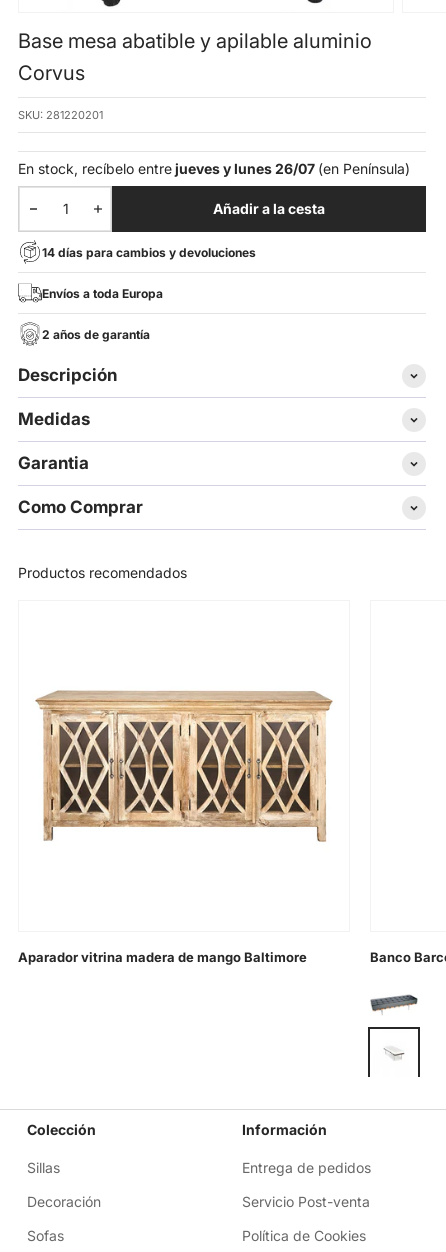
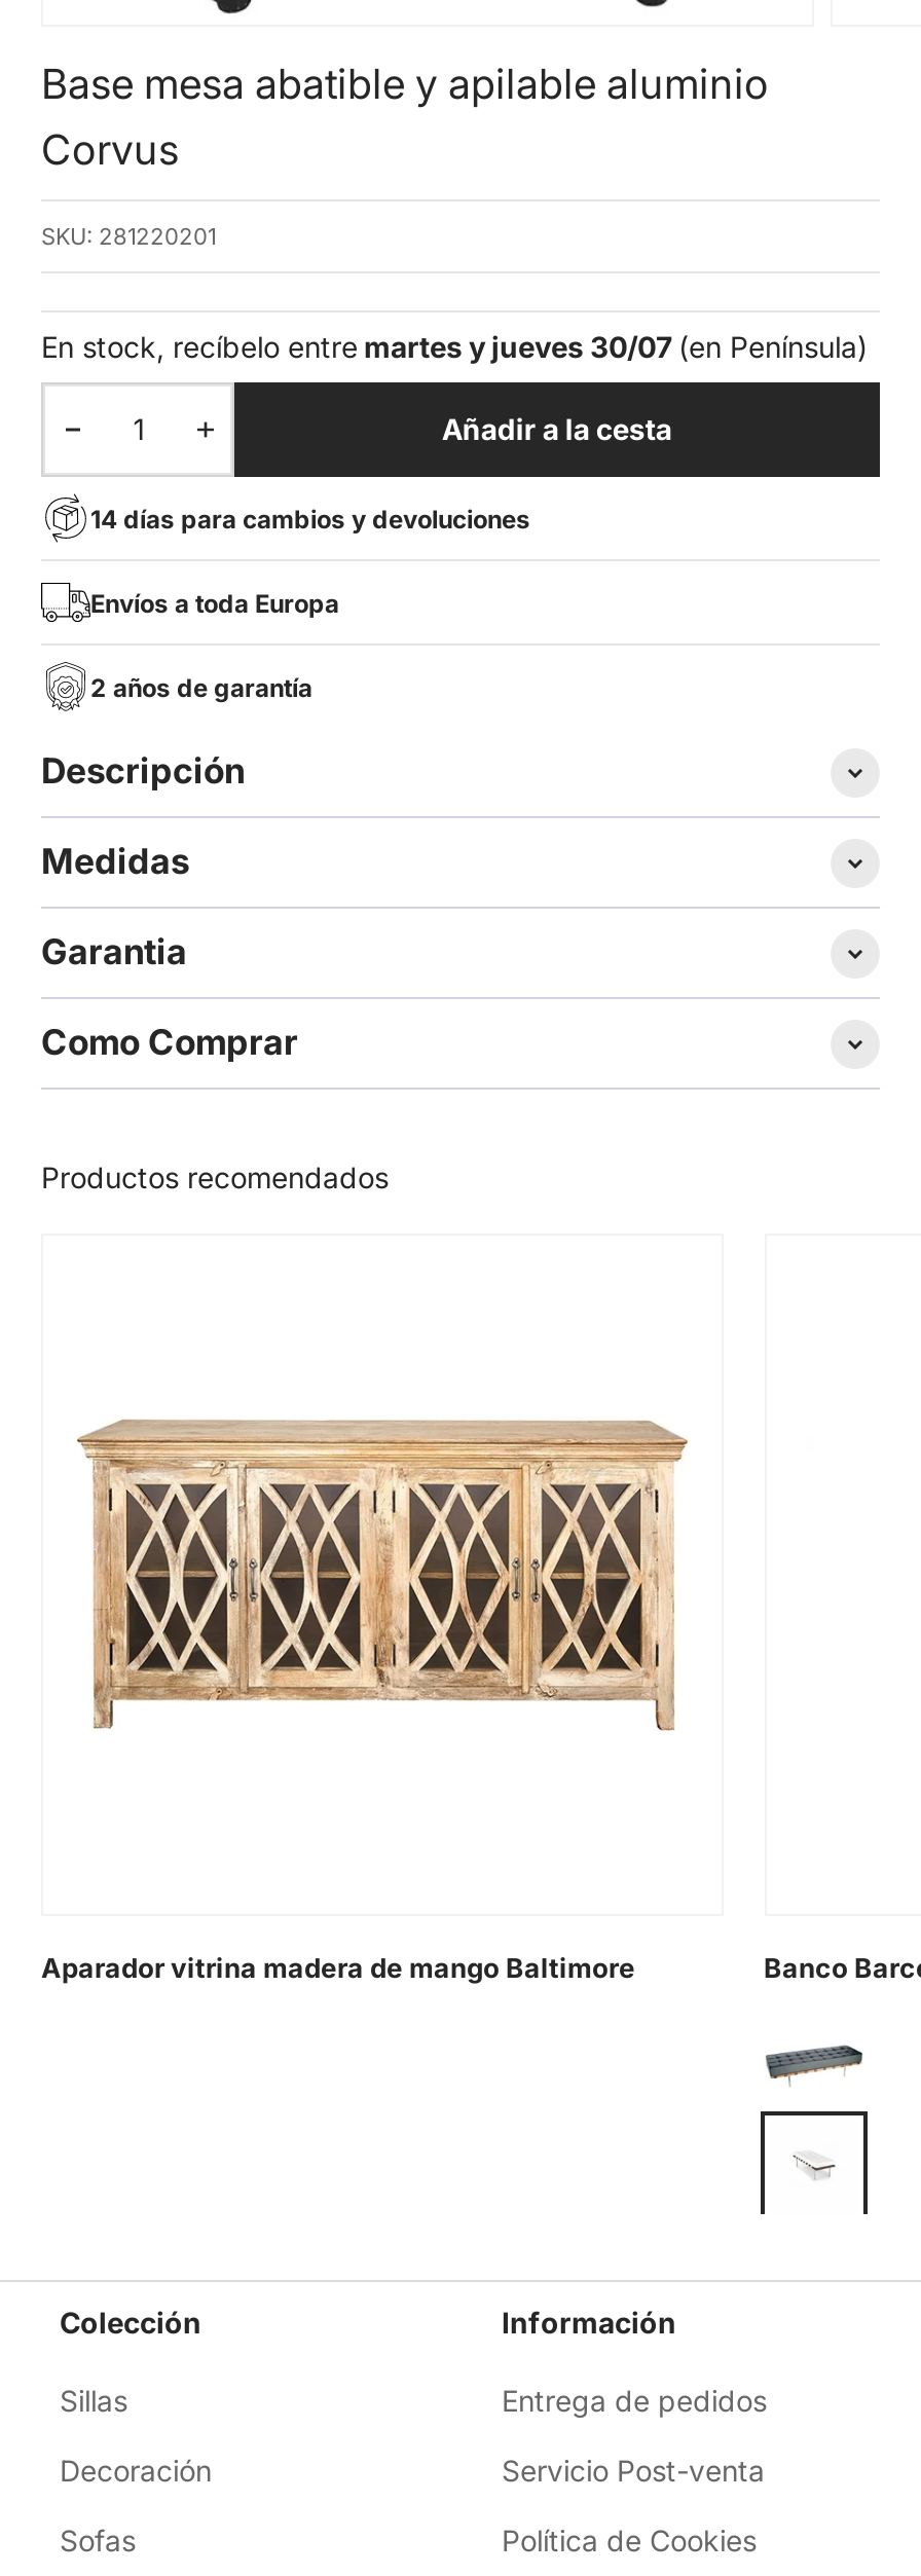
[18,160,410,177] En stock, recíbelo entre jueves y lunes 26/07 (en Península) -> [41,330,868,365] En stock, recíbelo entre martes y jueves 30/07 (en Península)

